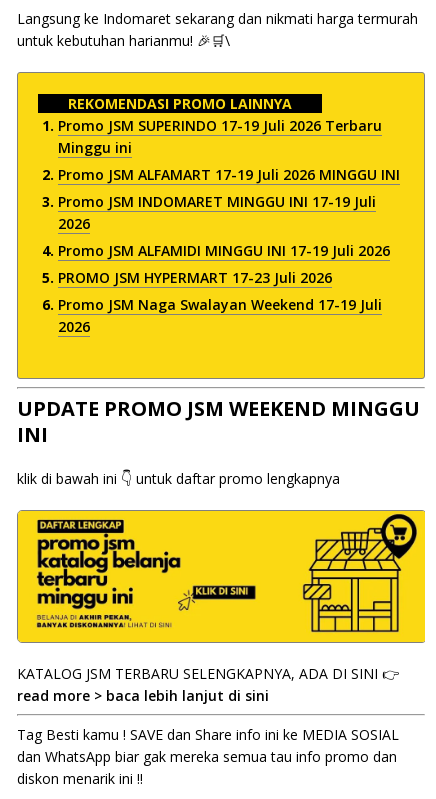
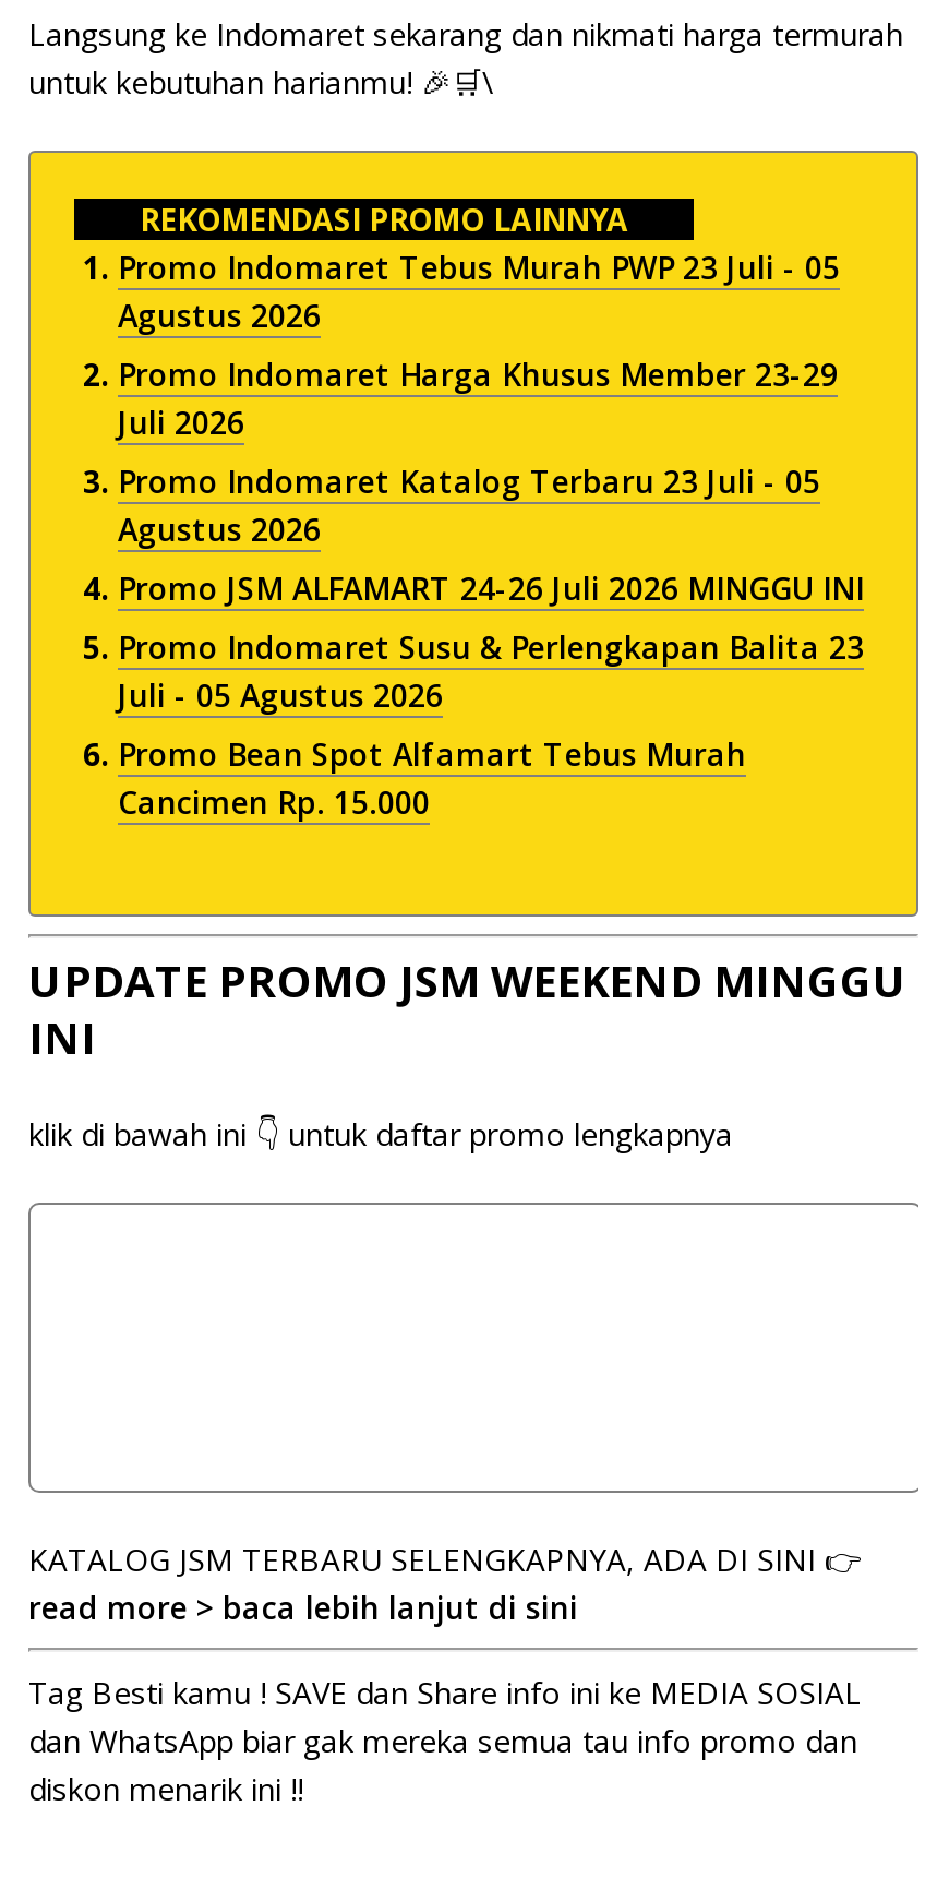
[58,116,400,336] Promo JSM SUPERINDO 17-19 Juli 2026 Terbaru | Minggu ini | Promo JSM ALFAMART 17-19 Juli 2026 MINGGU INI | Promo JSM INDOMARET MINGGU INI 17-19 Juli | 2026 | Promo JSM ALFAMIDI MINGGU INI 17-19 Juli 2026 | PROMO JSM HYPERMART 17-23 Juli 2026 | Promo JSM Naga Swalayan Weekend 17-19 Juli | 2026 -> [118,247,864,823] Promo Indomaret Tebus Murah PWP 23 Juli - 05 | Agustus 2026 | Promo Indomaret Harga Khusus Member 23-29 | Juli 2026 | Promo Indomaret Katalog Terbaru 23 Juli - 05 | Agustus 2026 | Promo JSM ALFAMART 24-26 Juli 2026 MINGGU INI | Promo Indomaret Susu & Perlengkapan Balita 23 | Juli - 05 Agustus 2026 | Promo Bean Spot Alfamart Tebus Murah | Cancimen Rp. 15.000
[17,510,426,643] [image] -> none

